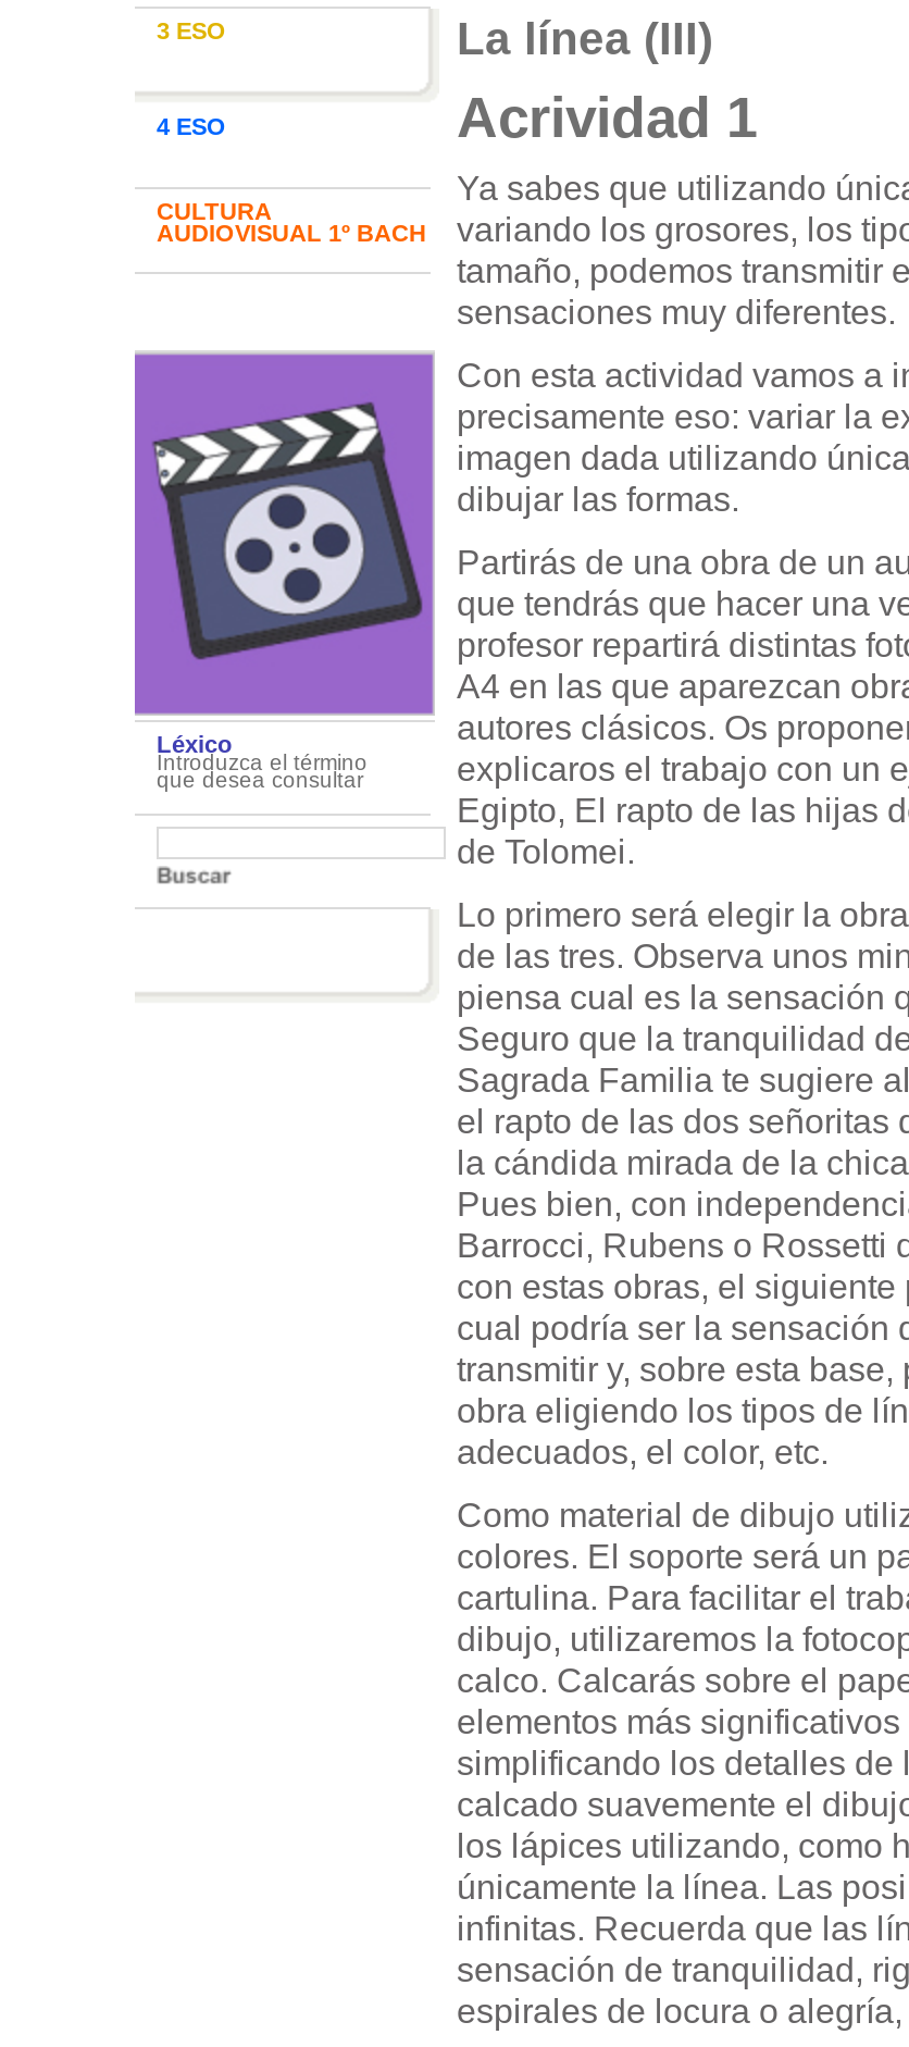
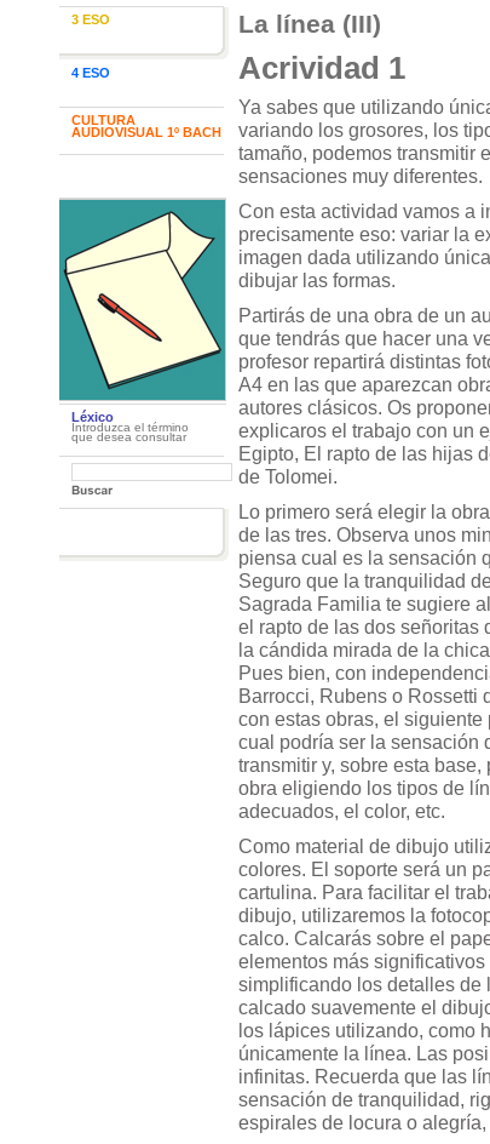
[133,352,435,716] [image] -> [58,199,226,401] [image]

